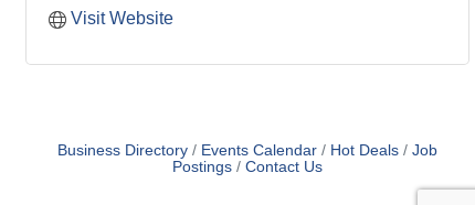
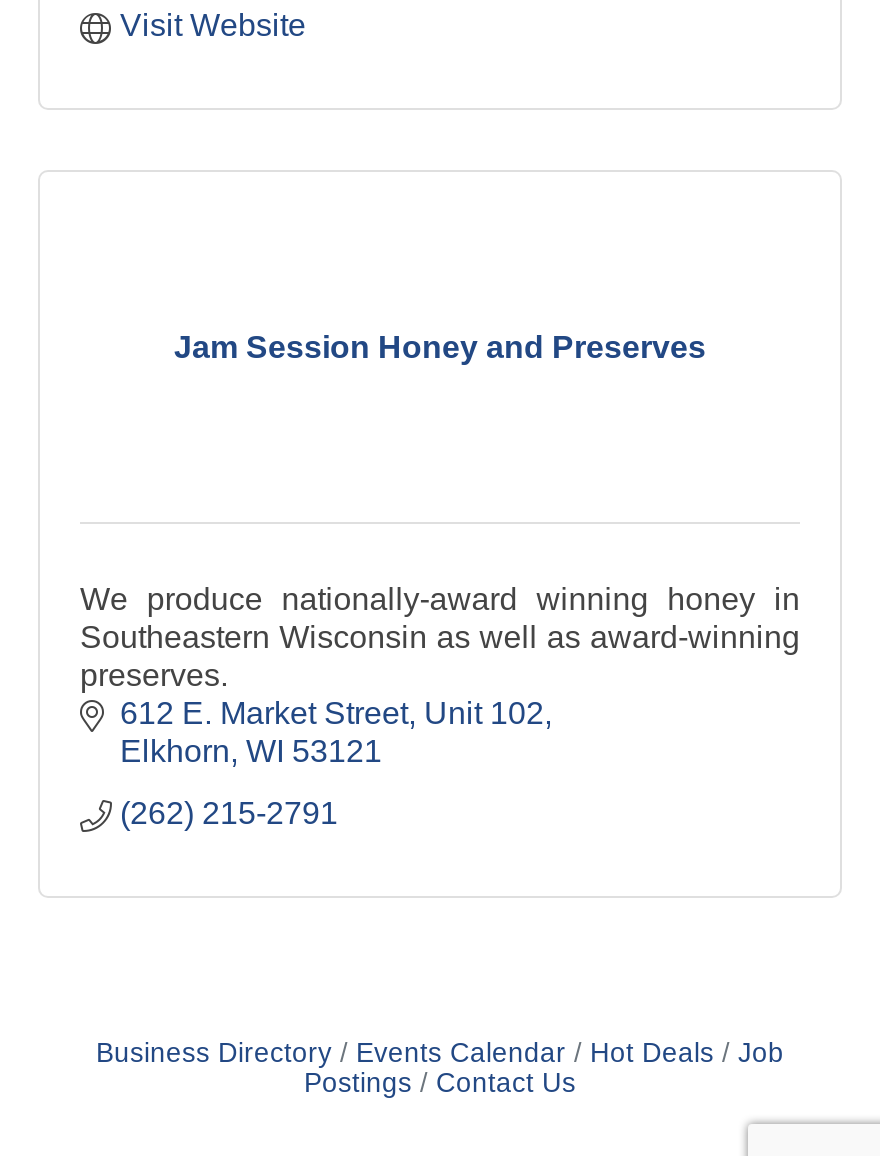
none -> [80,582,800,830] We produce nationally-award winning honey in | Southeastern Wisconsin as well as award-winning | preserves. | 612 E. Market Street Unit 102 | Elkhorn WI 53121 | (262) 215-2791
none -> [174,329,706,363] Jam Session Honey and Preserves

